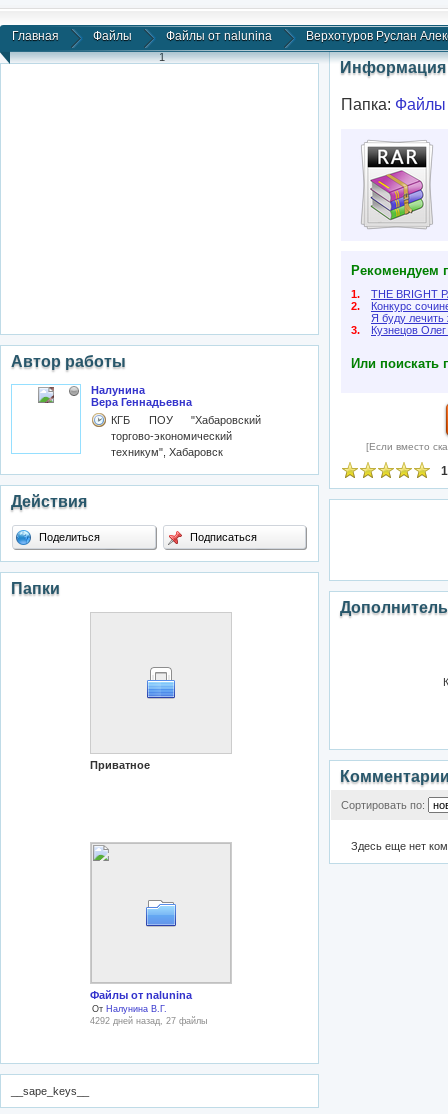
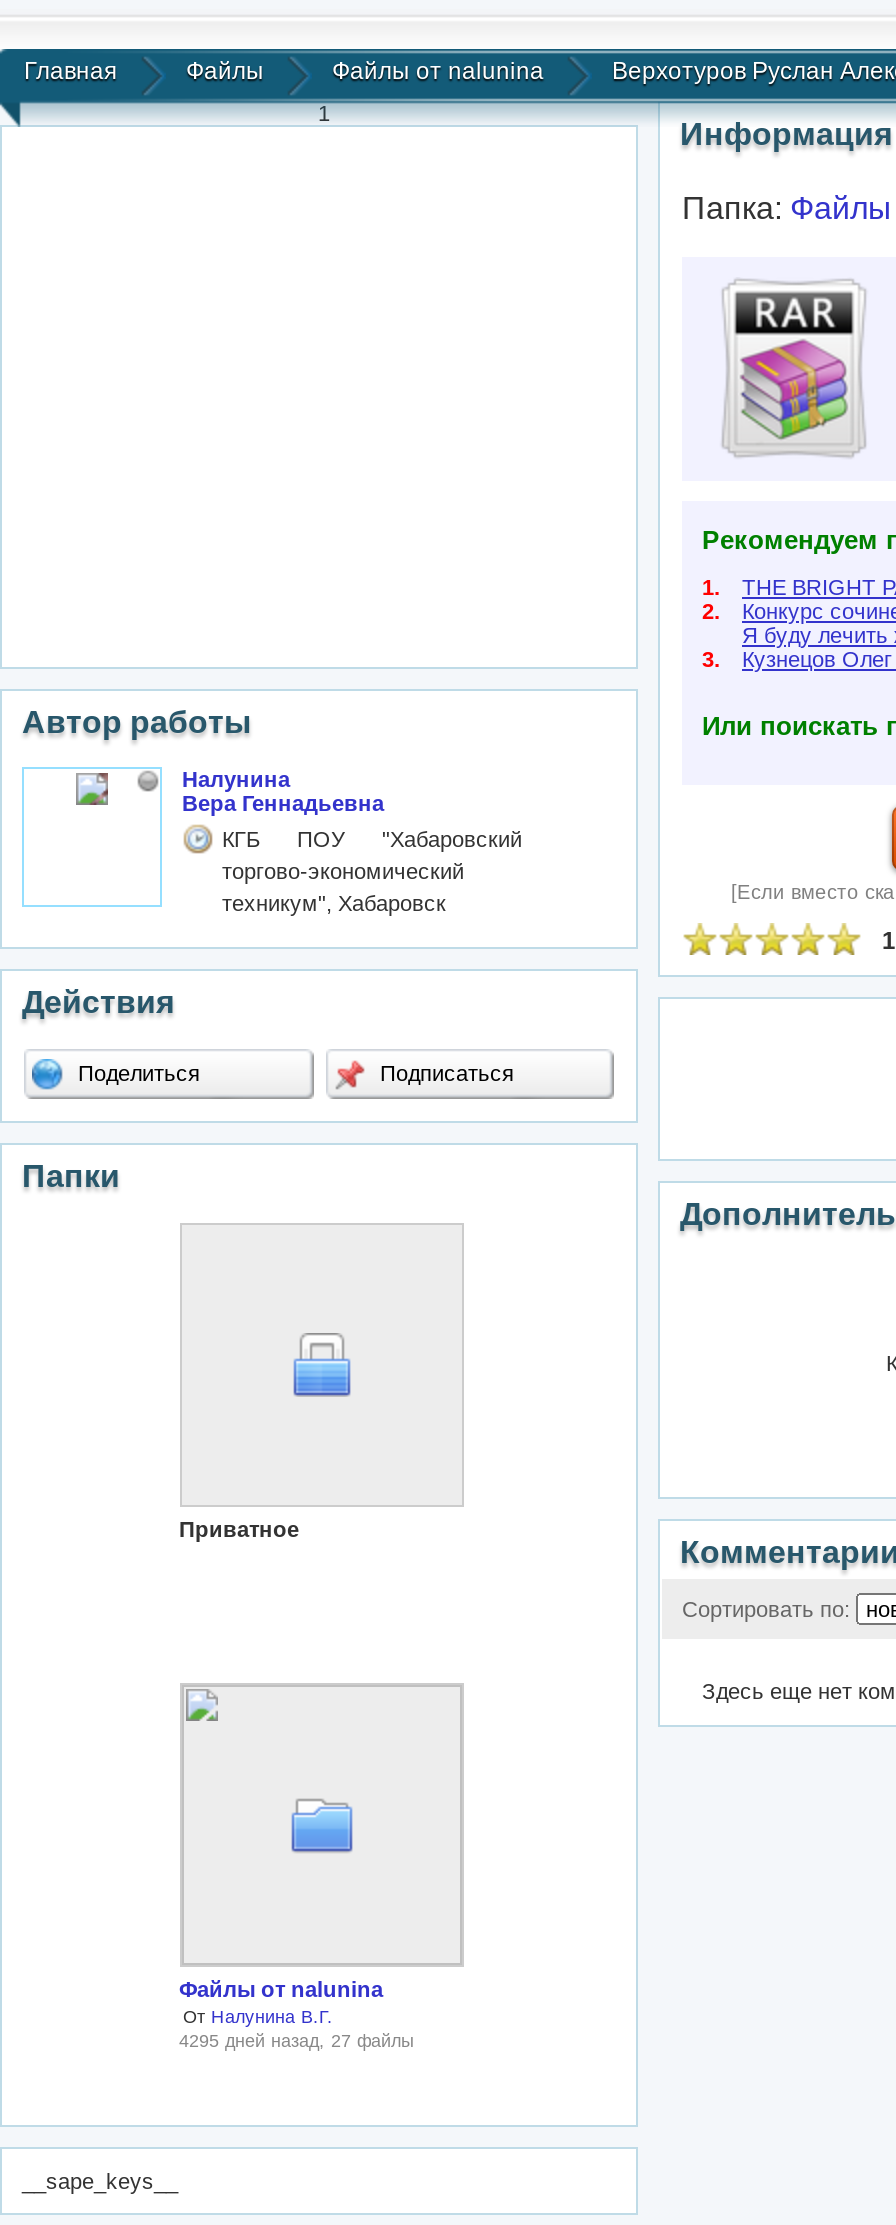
[89,1016,206,1026] 4292 дней назад, 27 файлы -> [179,2031,413,2051] 4295 дней назад, 27 файлы

